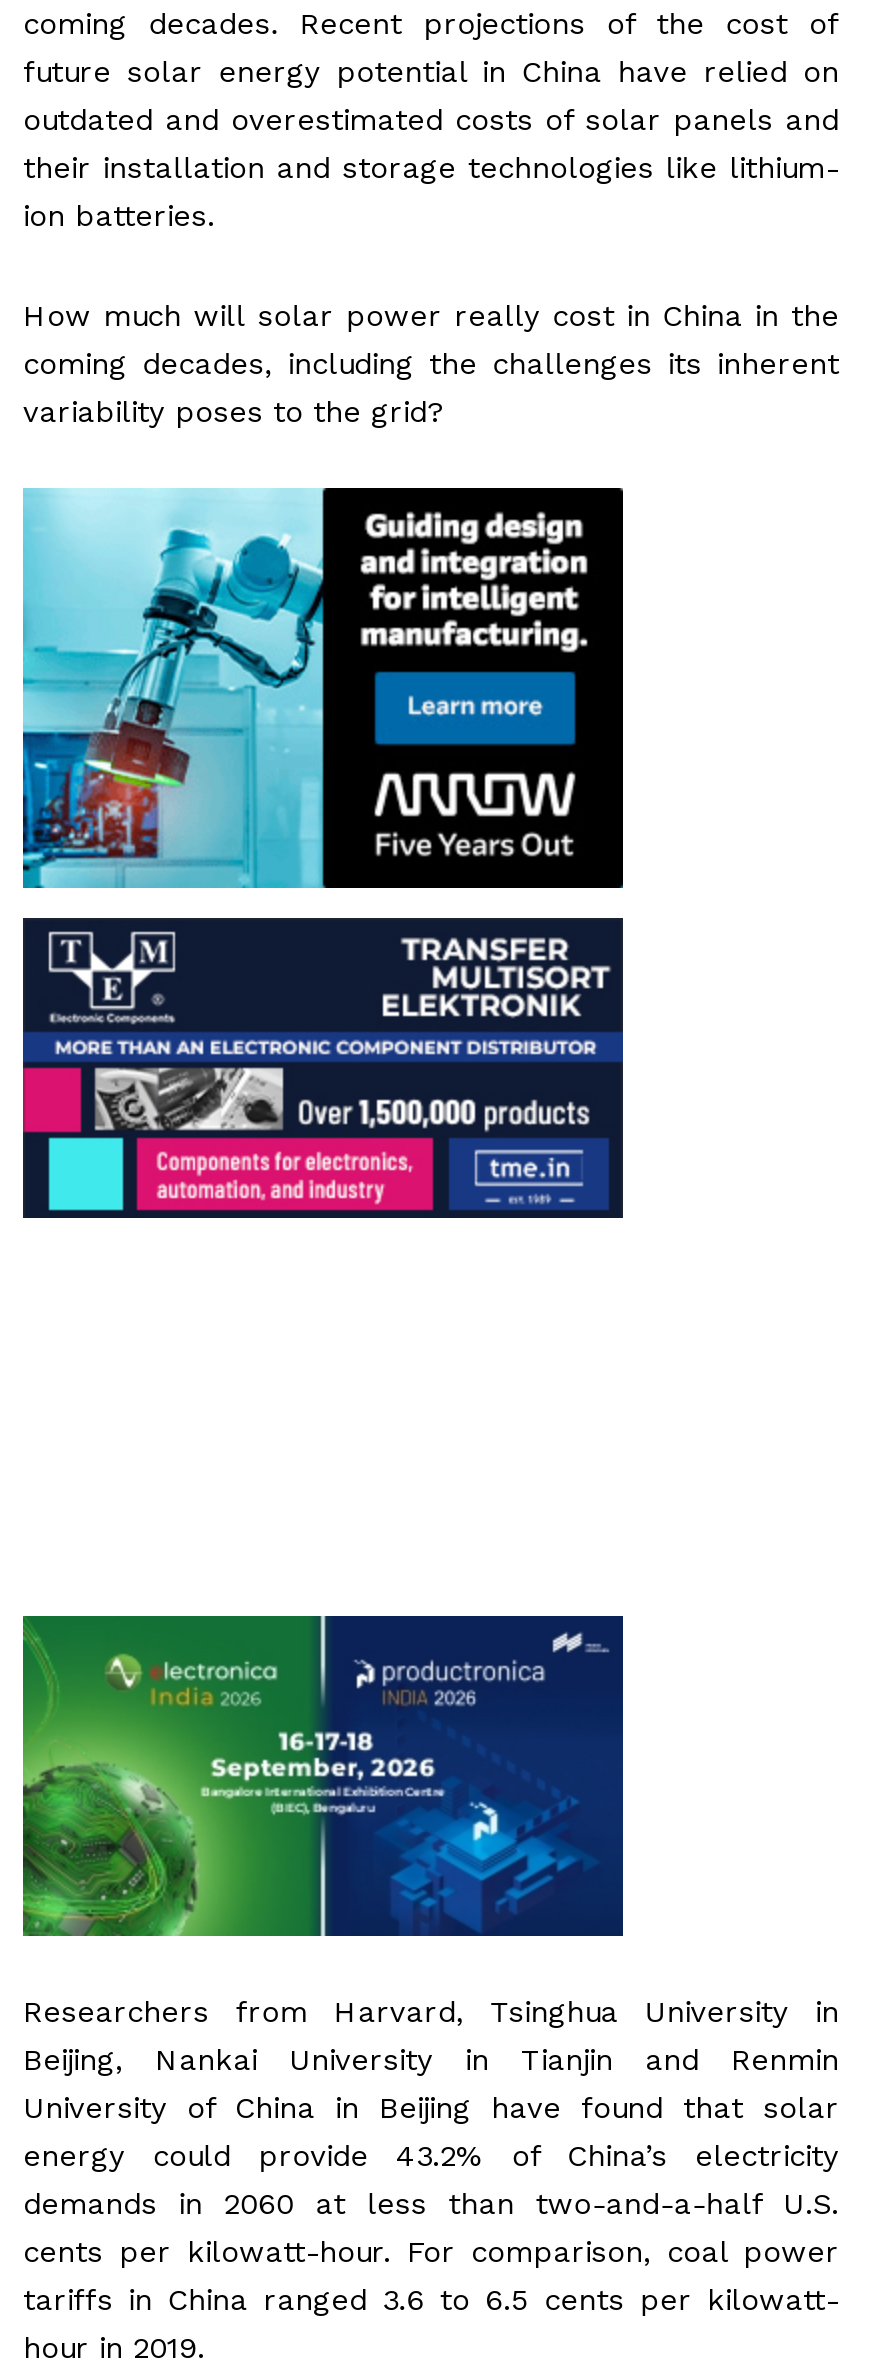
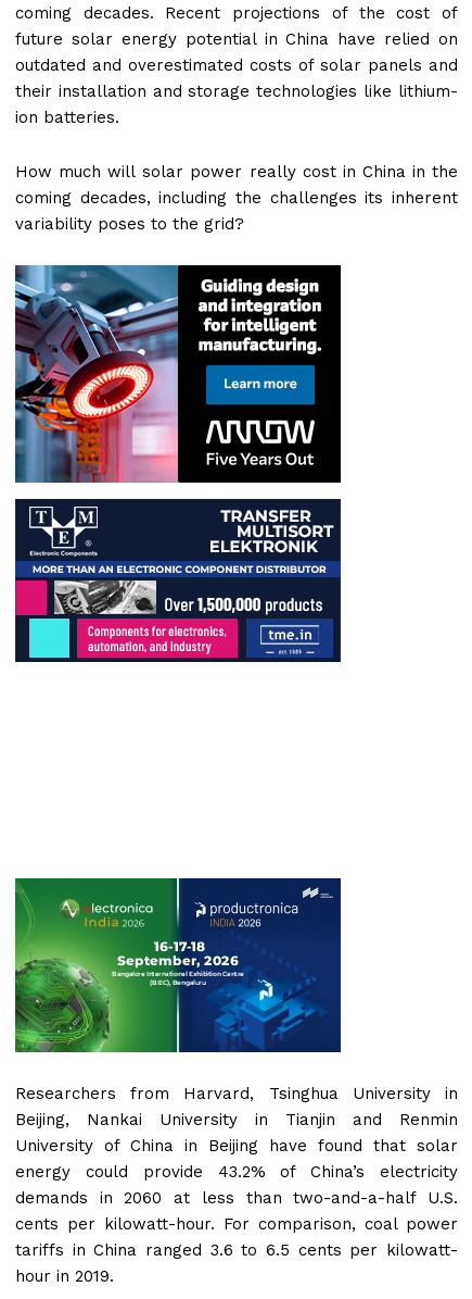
[21,488,325,890] [image] -> [14,264,179,484] [image]

